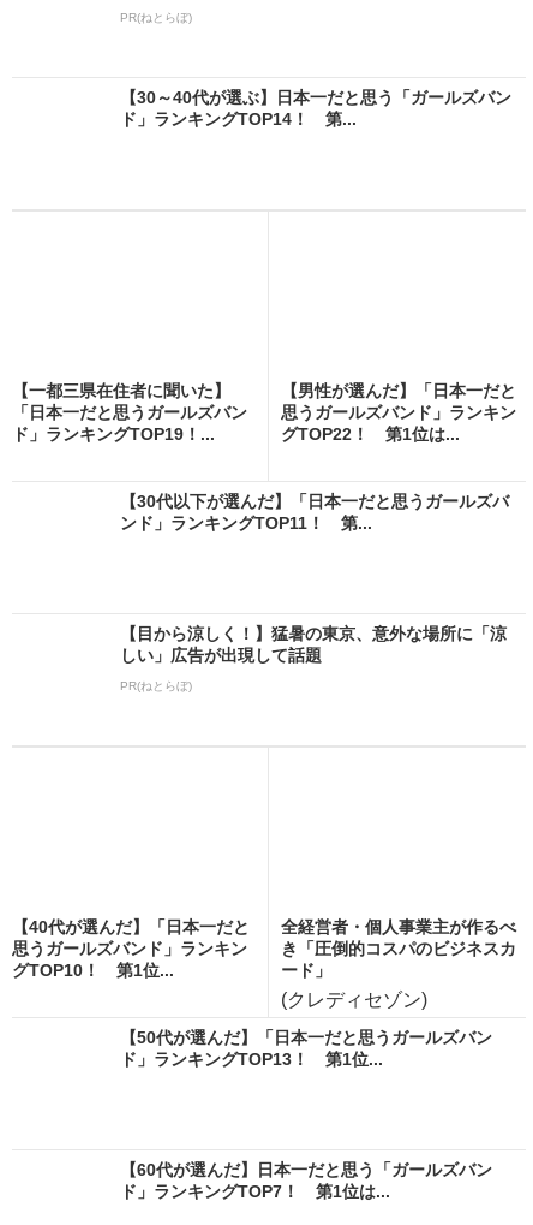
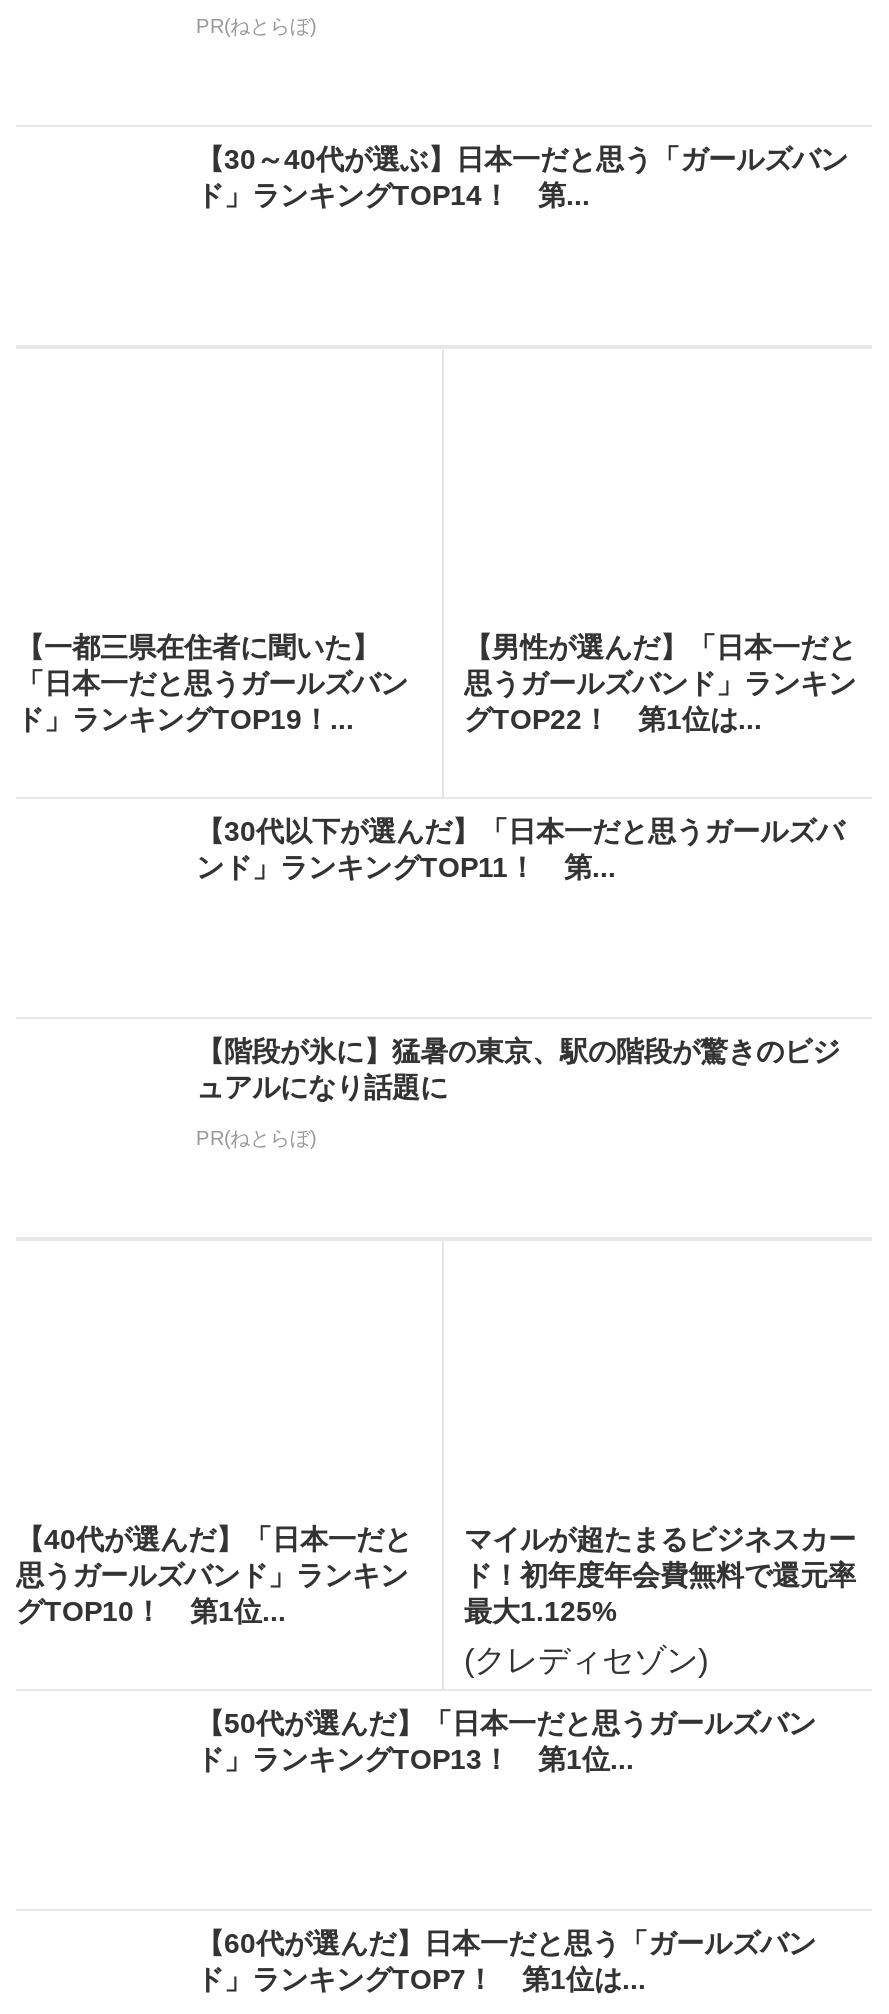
[120,624,507,665] 【目から涼しく！】猛暑の東京、意外な場所に「涼 | しい」広告が出現して話題 -> [196,1035,840,1103] 【階段が氷に】猛暑の東京、駅の階段が驚きのビジ | ュアルになり話題に
[281,917,516,980] 全経営者・個人事業主が作るべ | き「圧倒的コスパのビジネスカ | ード」 -> [464,1523,856,1627] マイルが超たまるビジネスカー | ド！初年度年会費無料で還元率 | 最大1.125%

